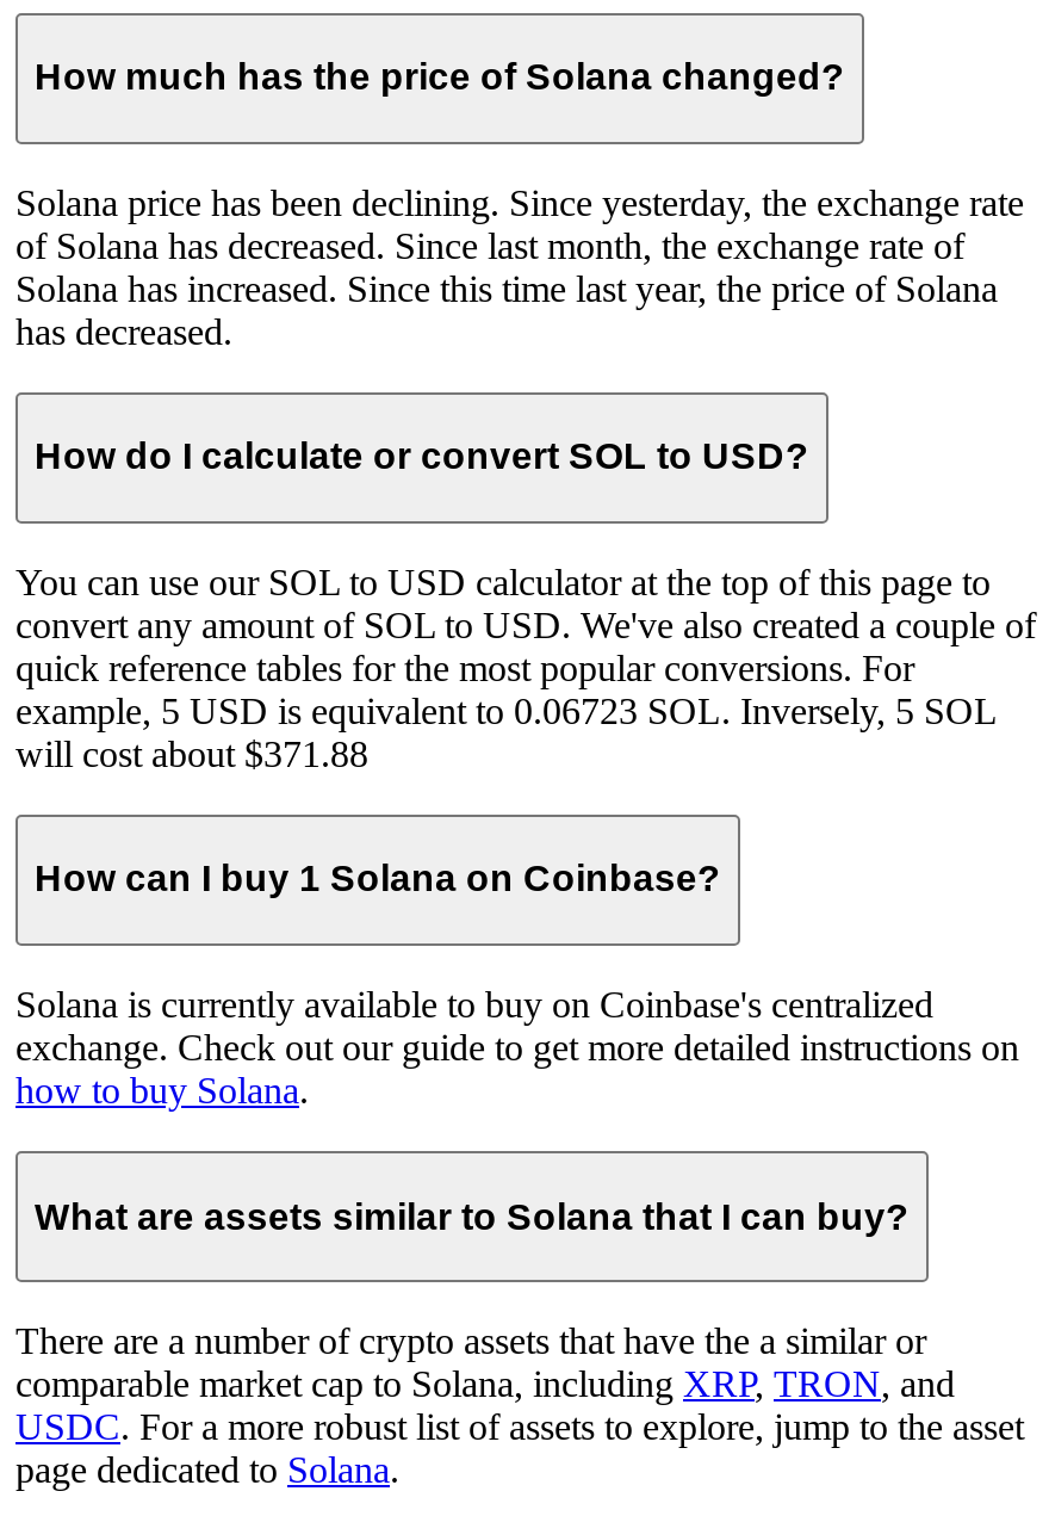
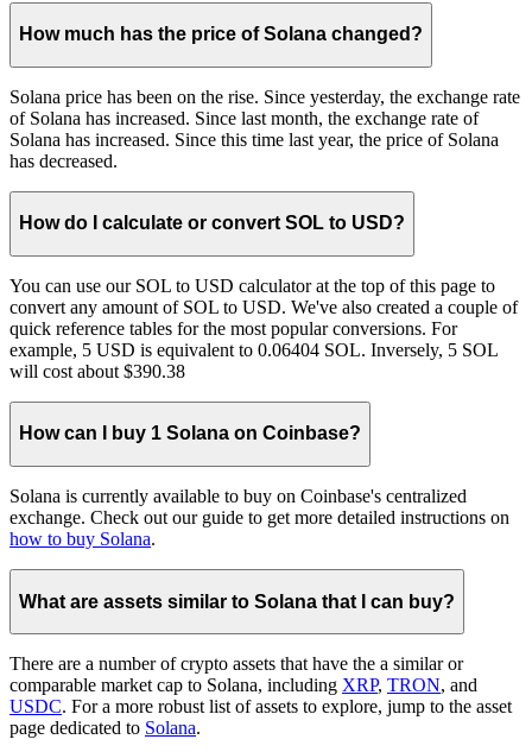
[15,182,1024,265] Solana price has been declining. Since yesterday, the exchange rate | of Solana has decreased. Since last month, the exchange rate of -> [9,86,520,128] Solana price has been on the rise. Since yesterday, the exchange rate | of Solana has increased. Since last month, the exchange rate of
[15,690,995,731] example, 5 USD is equivalent to 0.06723 SOL. Inversely, 5 SOL -> [9,340,498,360] example, 5 USD is equivalent to 0.06404 SOL. Inversely, 5 SOL
[15,733,368,774] will cost about $371.88 -> [9,361,185,381] will cost about $390.38

